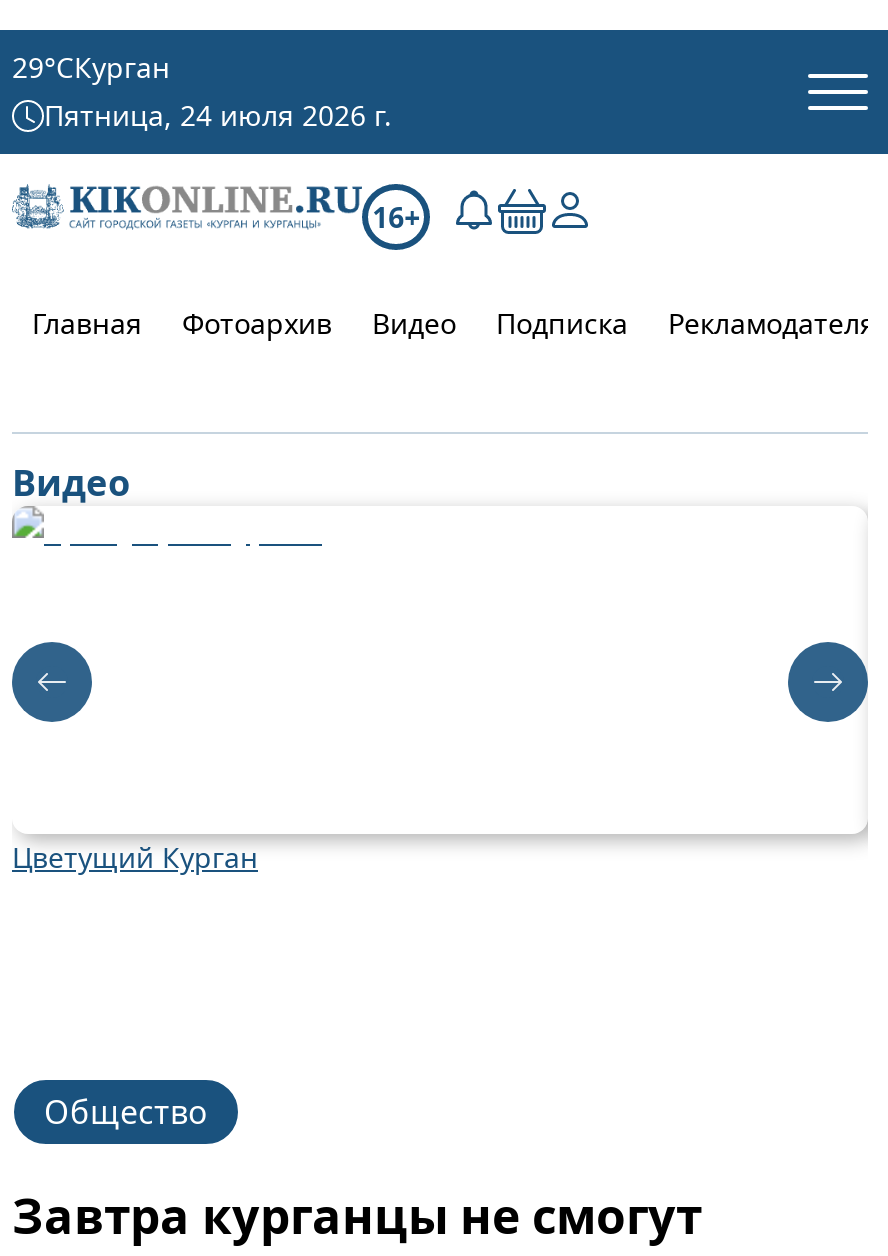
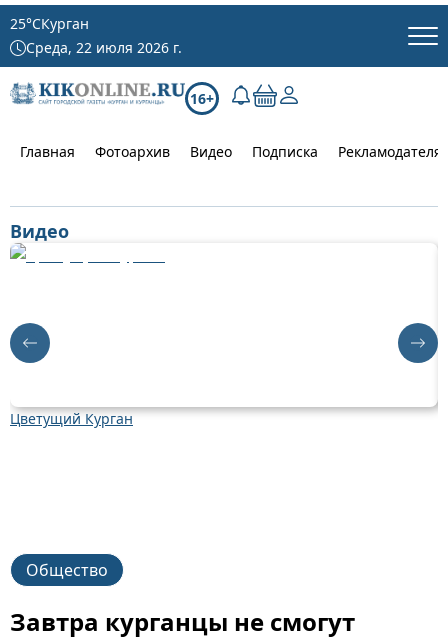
[12,48,170,86] 29°CКурган -> [10,14,89,33] 25°CКурган
[44,96,392,134] Пятница, 24 июля 2026 г. -> [26,38,182,57] Среда, 22 июля 2026 г.
[10,640,94,746] [image] -> [9,311,51,364] [image]
[786,640,870,746] [image] -> [397,311,439,364] [image]

